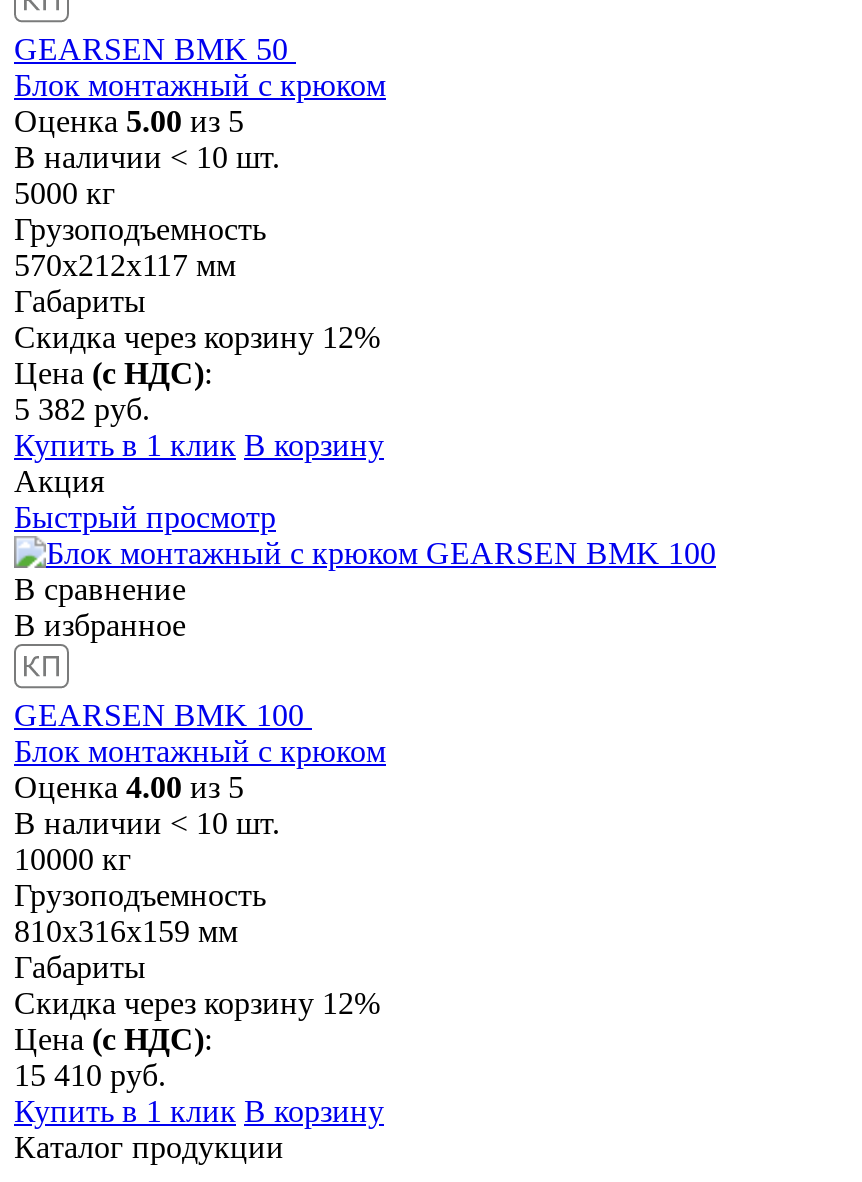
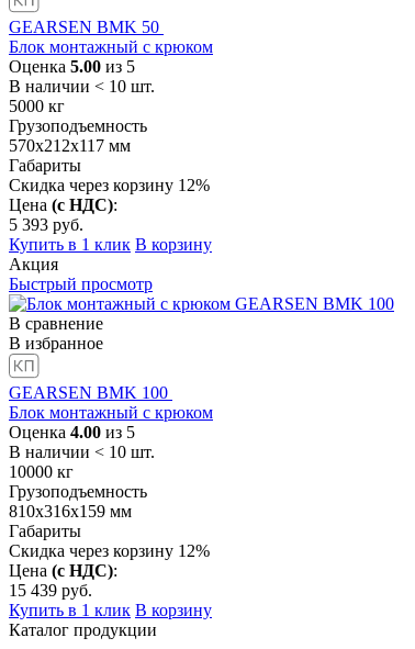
[14,393,150,427] 5 382 руб. -> [9,216,83,234] 5 393 руб.
[14,1059,166,1093] 15 410 руб. -> [9,581,92,600] 15 439 руб.

